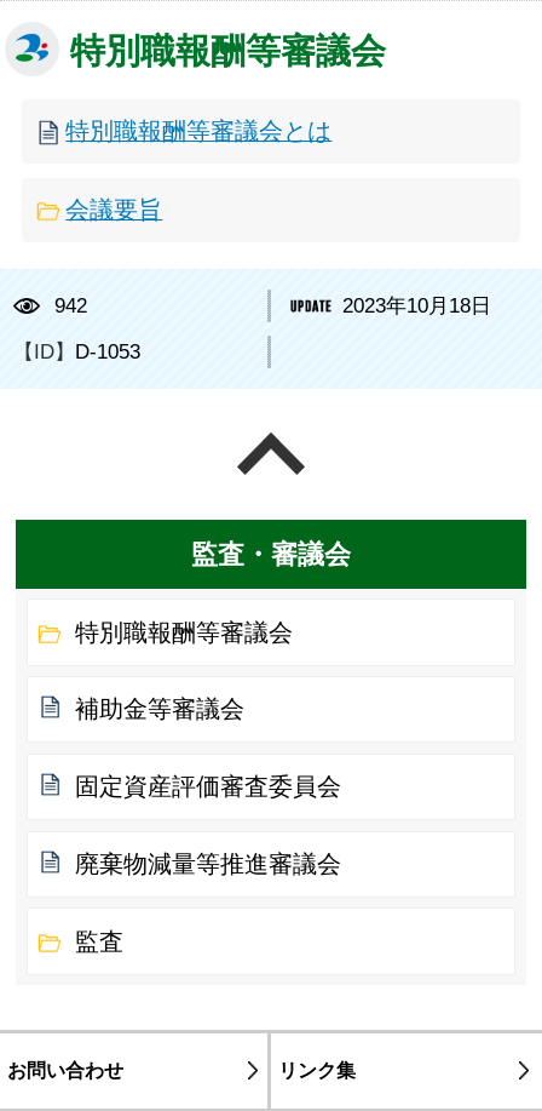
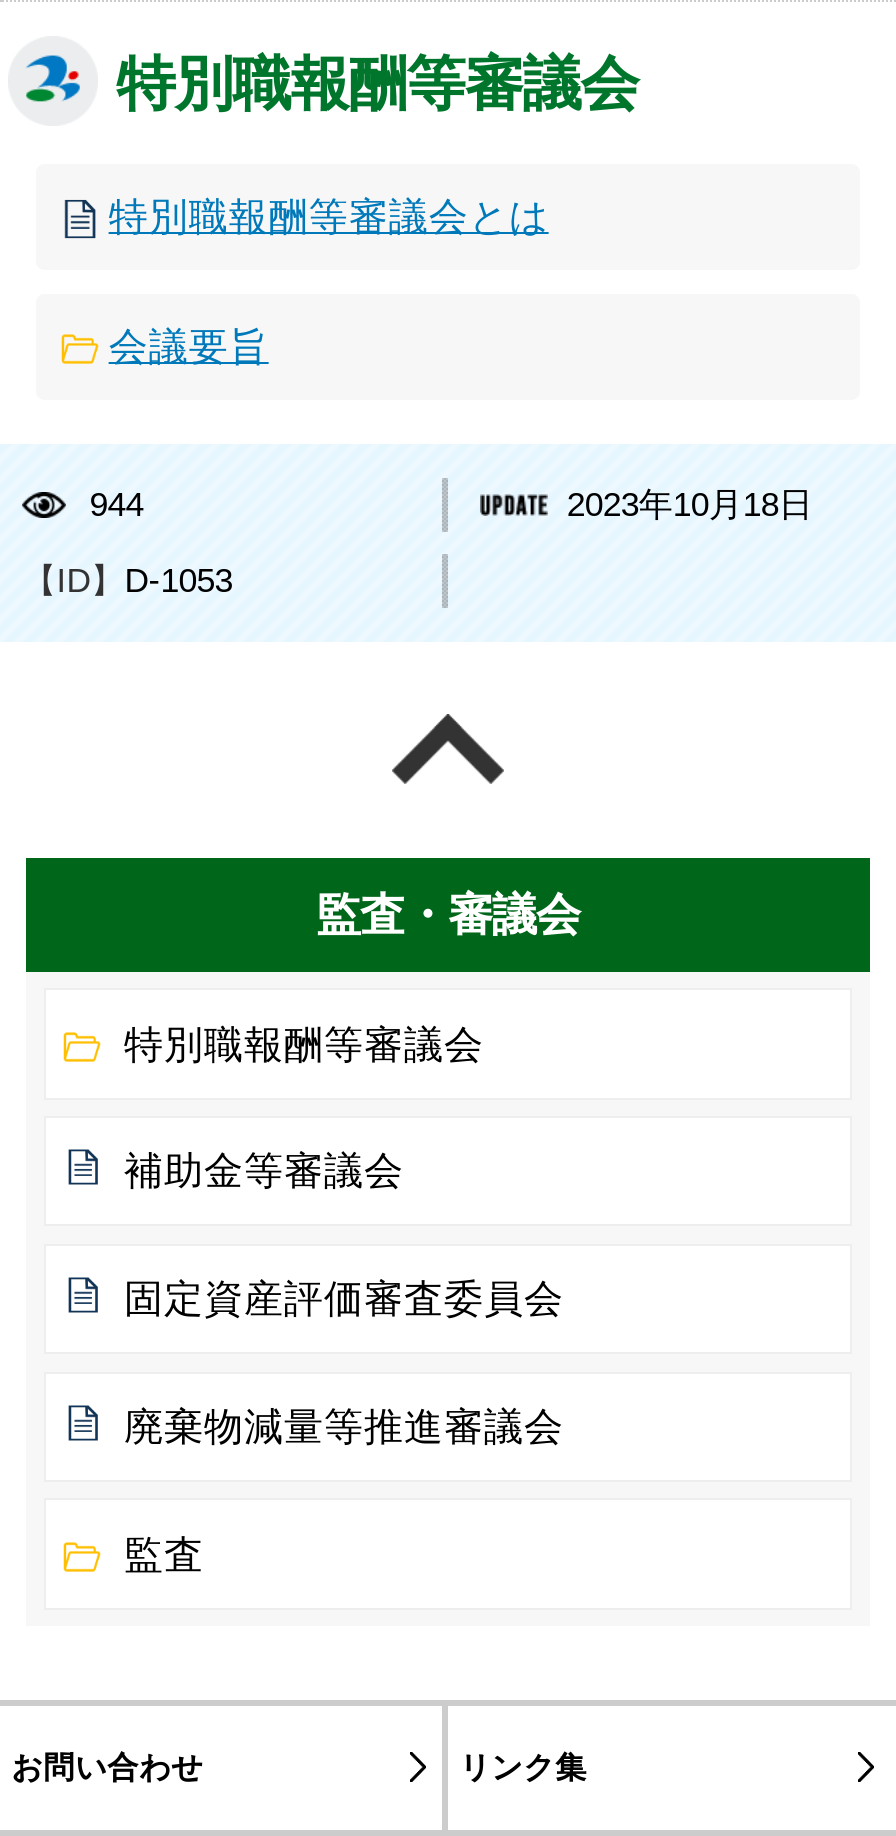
[54,295,87,318] 942 -> [90,486,144,524] 944

